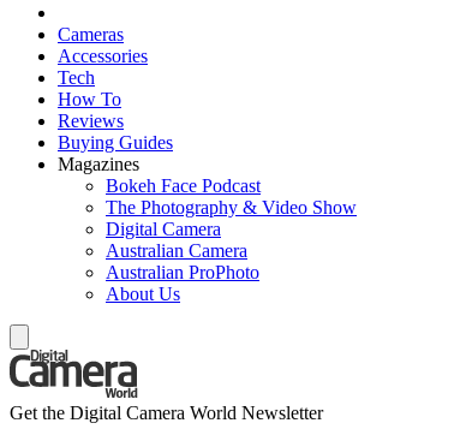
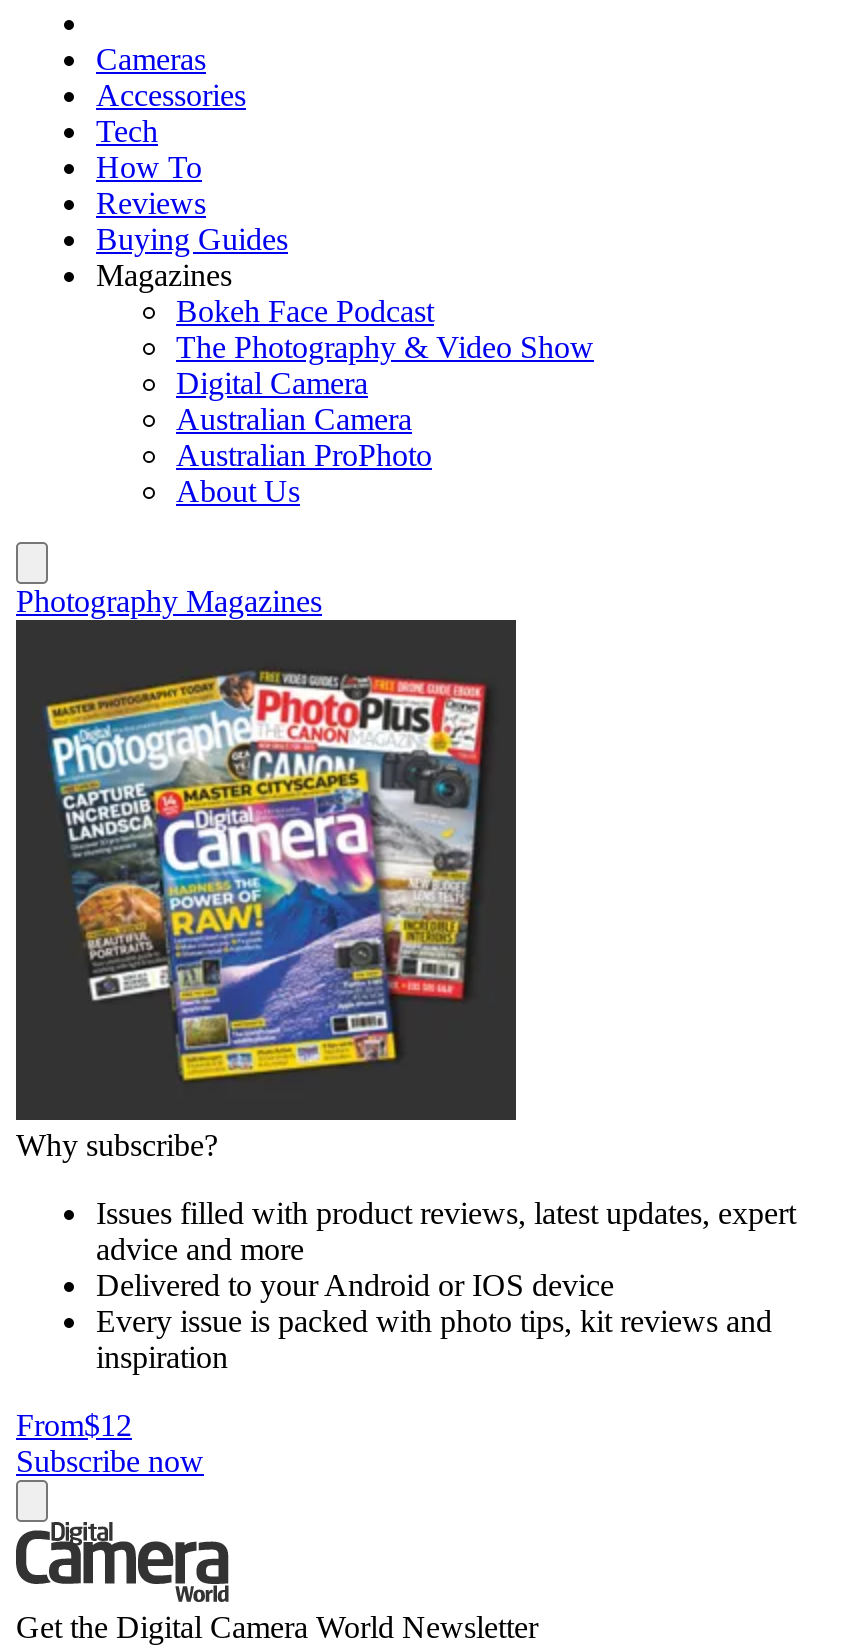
none -> [14,618,796,1477] [image] | Why subscribe? | Issues filled with product reviews, latest updates, expert | advice and more | Delivered to your Android or IOS device | Every issue is packed with photo tips, kit reviews and | inspiration | From$12 | Subscribe now
none -> [16,583,322,617] Photography Magazines

